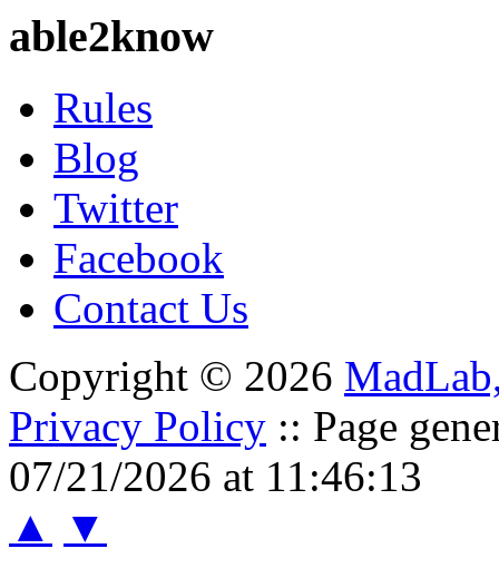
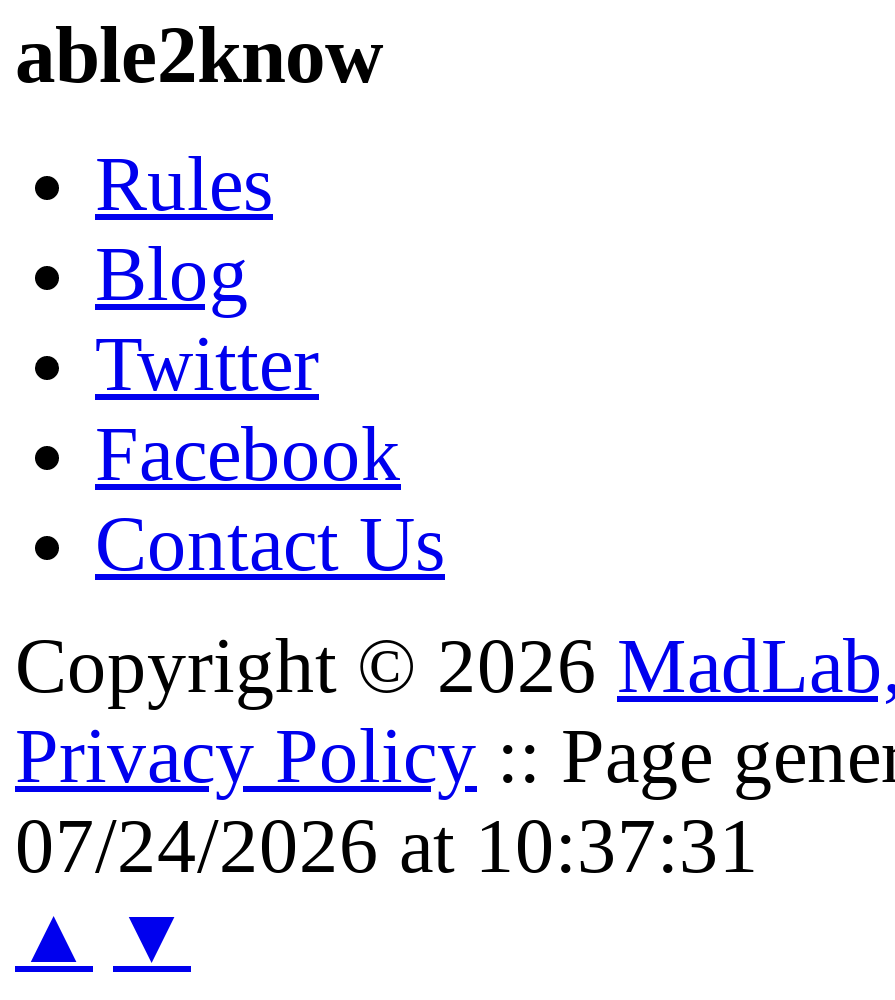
[9,452,422,500] 07/21/2026 at 11:46:13 -> [15,803,759,889] 07/24/2026 at 10:37:31

